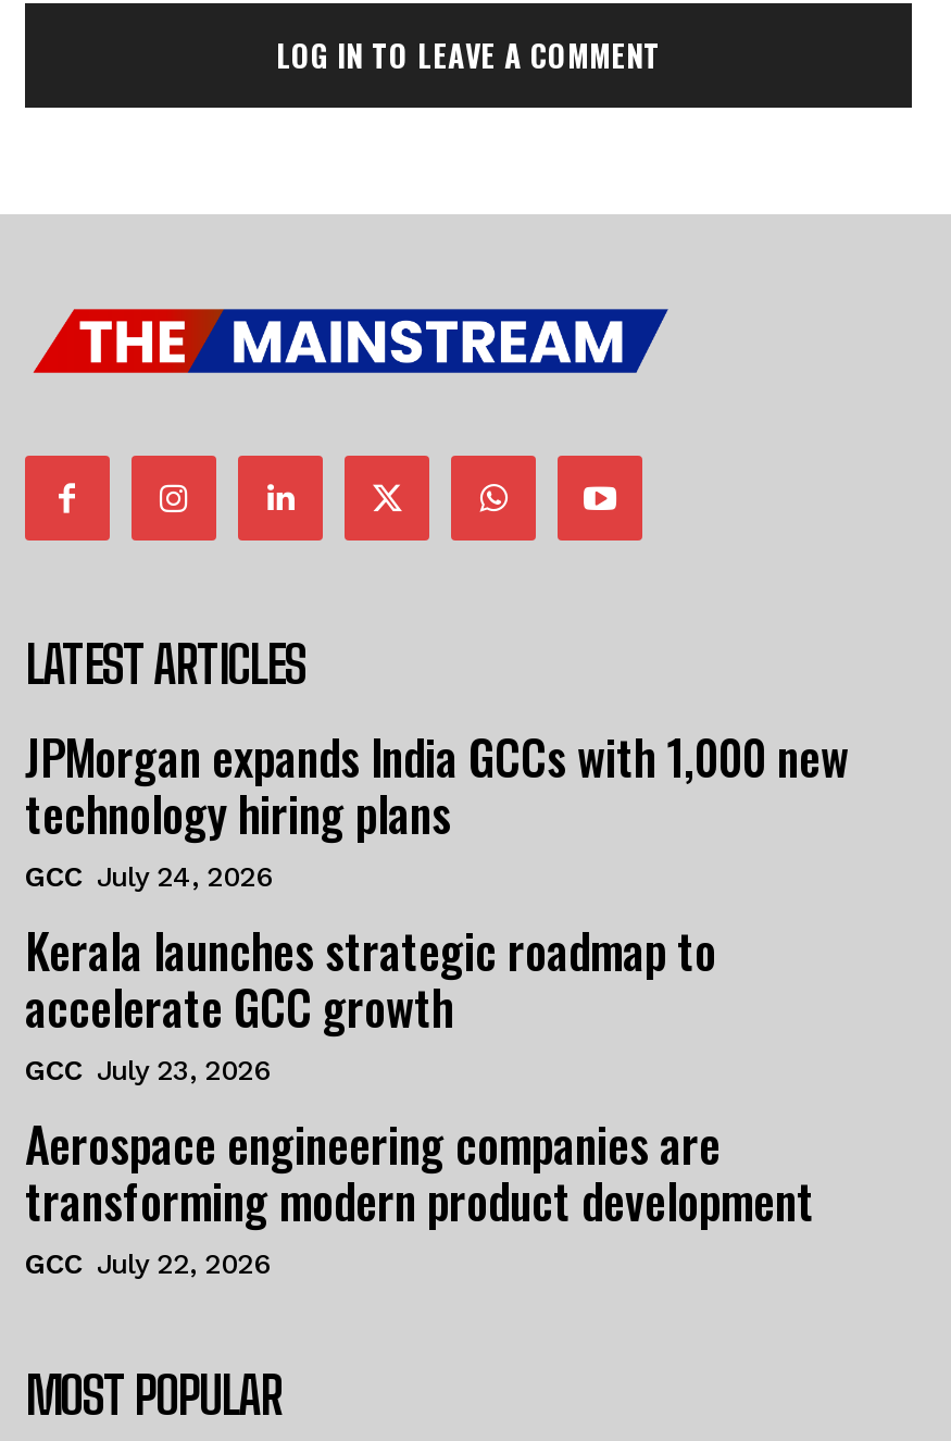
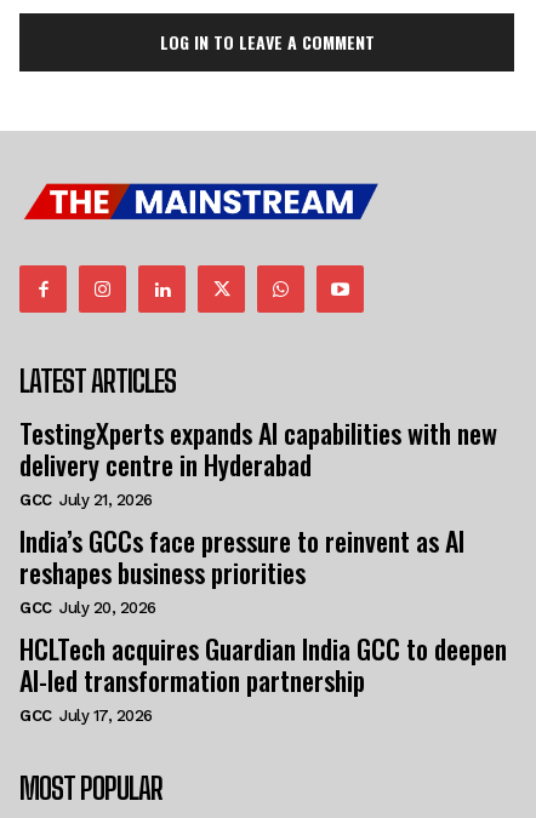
[25,720,849,1279] JPMorgan expands India GCCs with 1,000 new | technology hiring plans | GCC July 24, 2026 | Kerala launches strategic roadmap to | accelerate GCC growth | GCC July 23, 2026 | Aerospace engineering companies are | transforming modern product development | GCC July 22, 2026 -> [19,414,507,725] TestingXperts expands AI capabilities with new | delivery centre in Hyderabad | GCC July 21, 2026 | India’s GCCs face pressure to reinvent as AI | reshapes business priorities | GCC July 20, 2026 | HCLTech acquires Guardian India GCC to deepen | AI-led transformation partnership | GCC July 17, 2026

